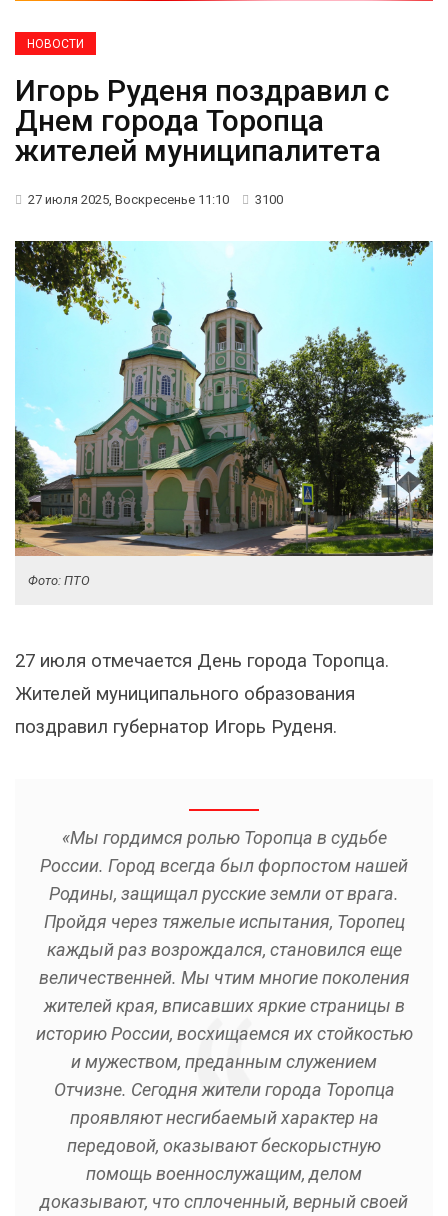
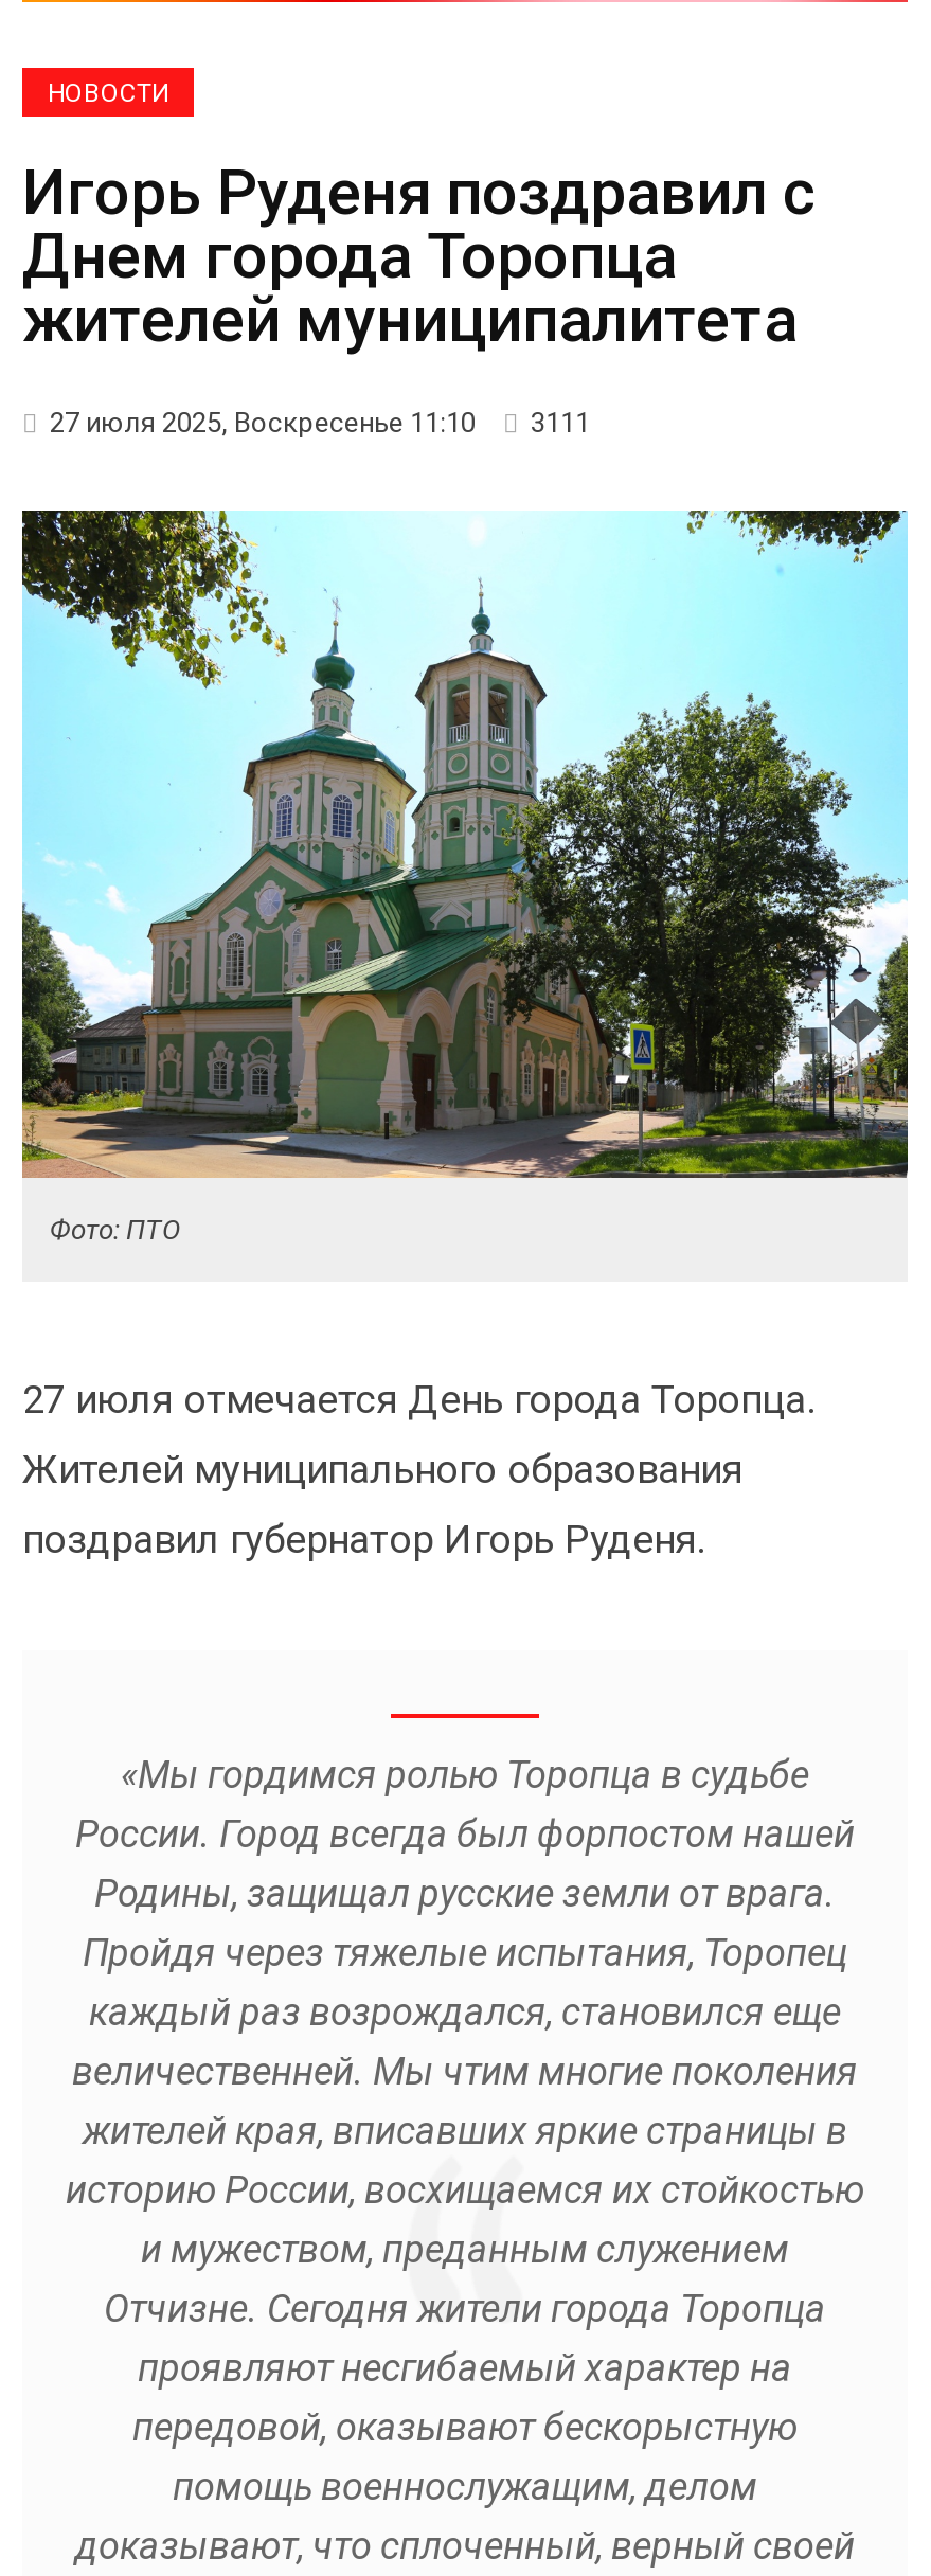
[28,191,283,206] 27 июля 2025, Воскресенье 11:10 3100 -> [50,406,590,437] 27 июля 2025, Воскресенье 11:10 3111

